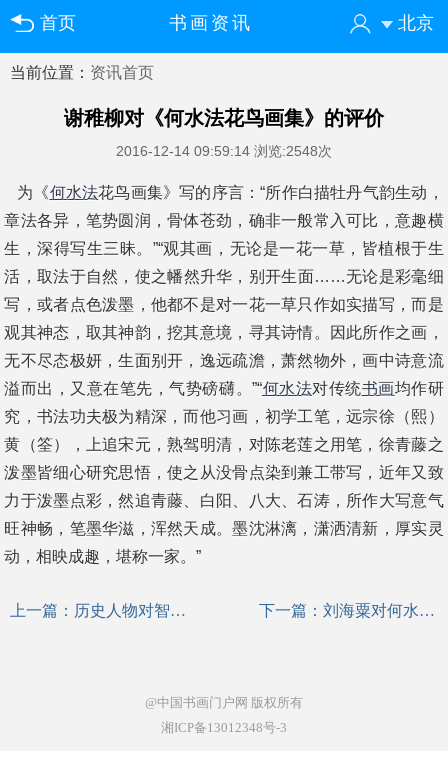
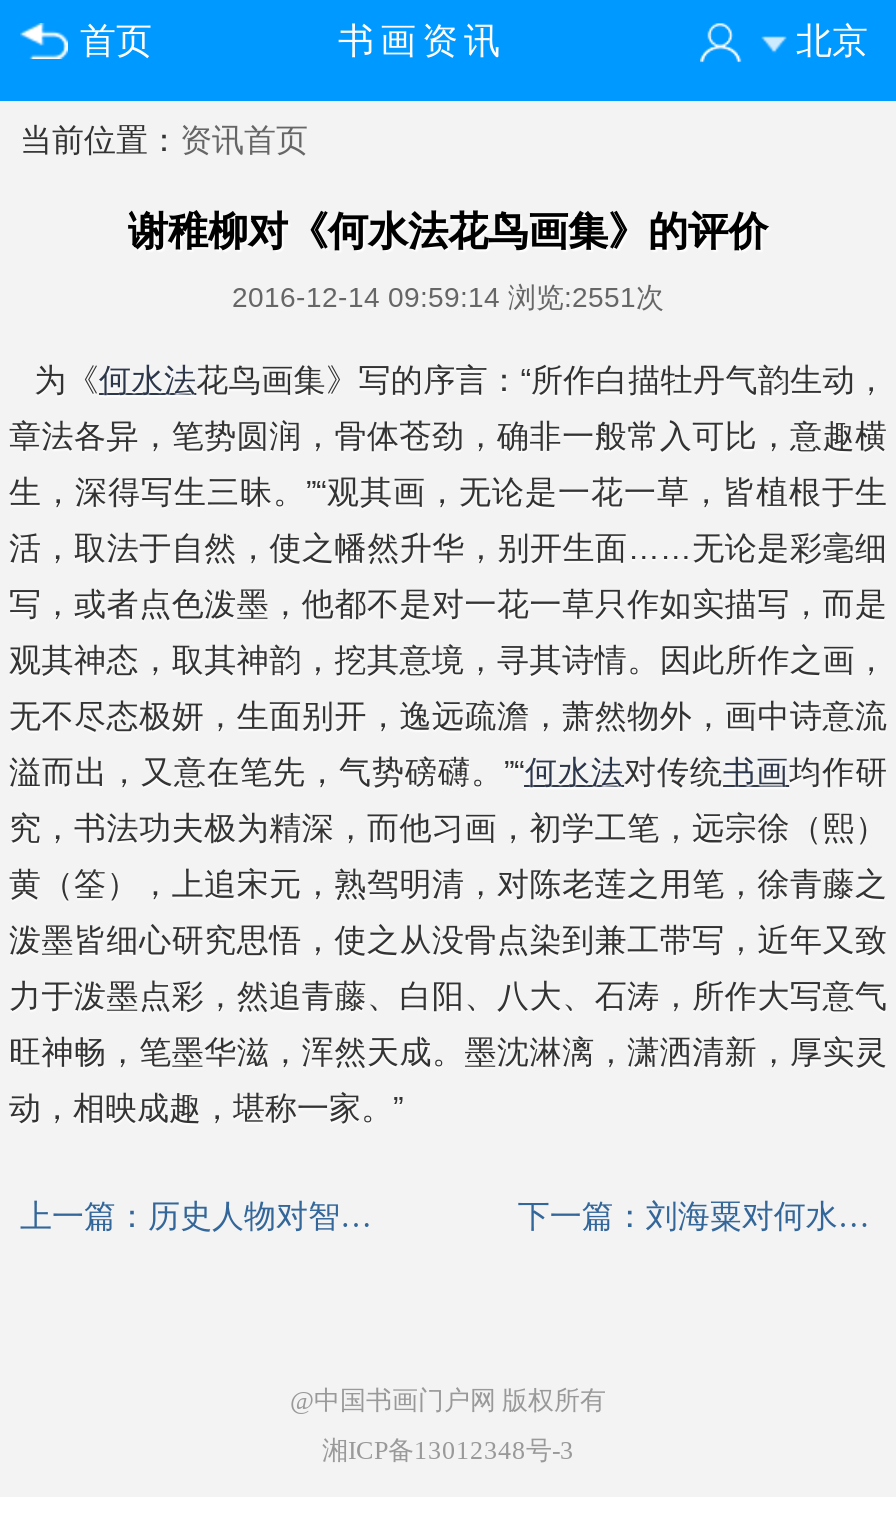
[116,143,332,159] 2016-12-14 09:59:14浏览:2548次 -> [232,281,664,313] 2016-12-14 09:59:14浏览:2551次

